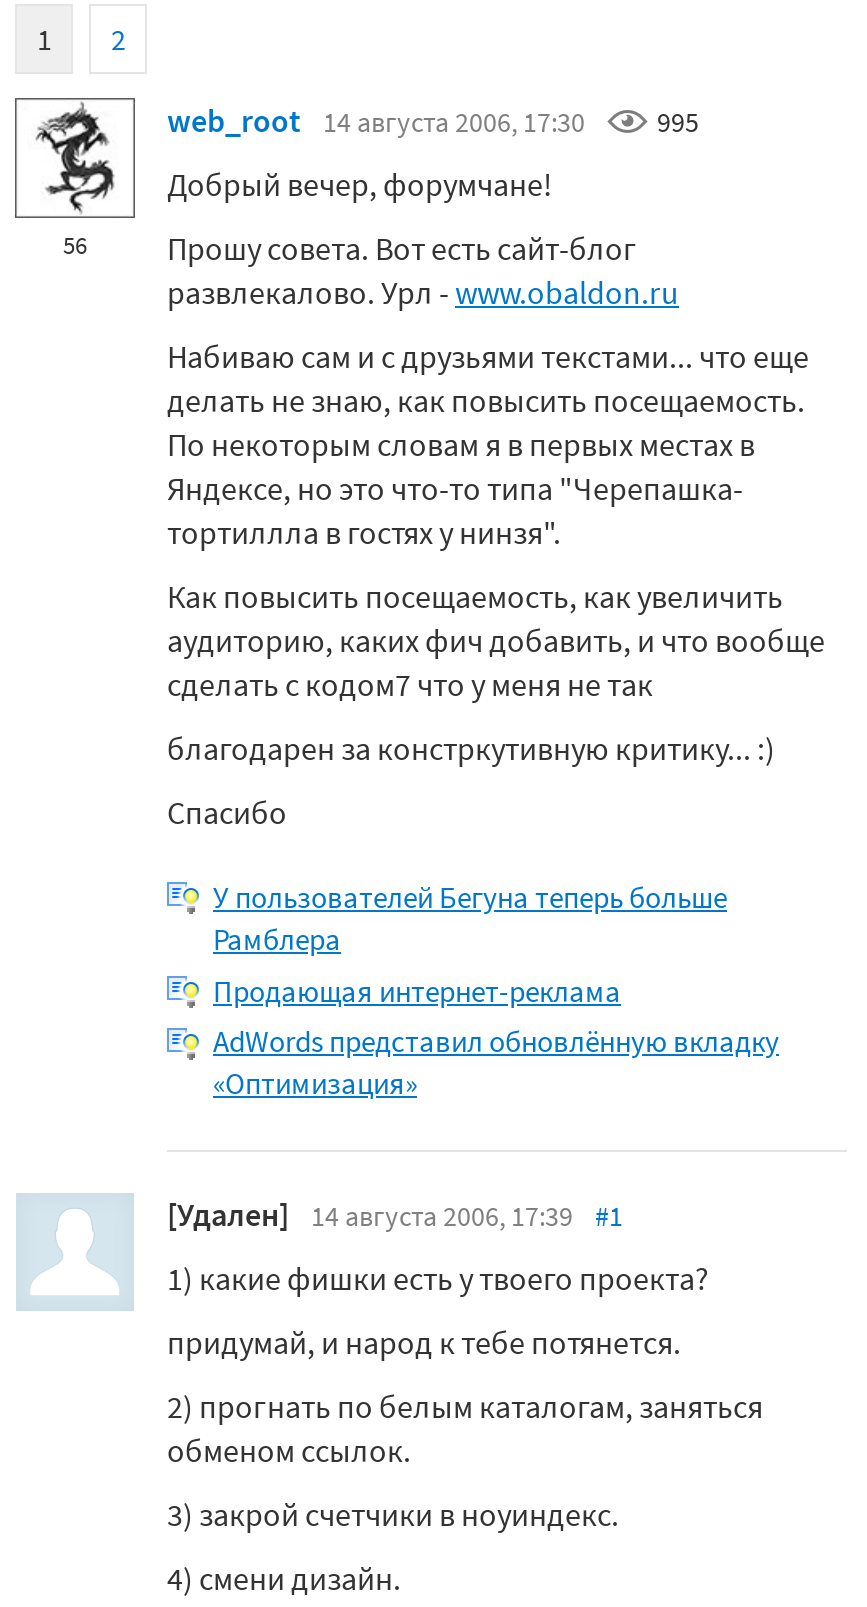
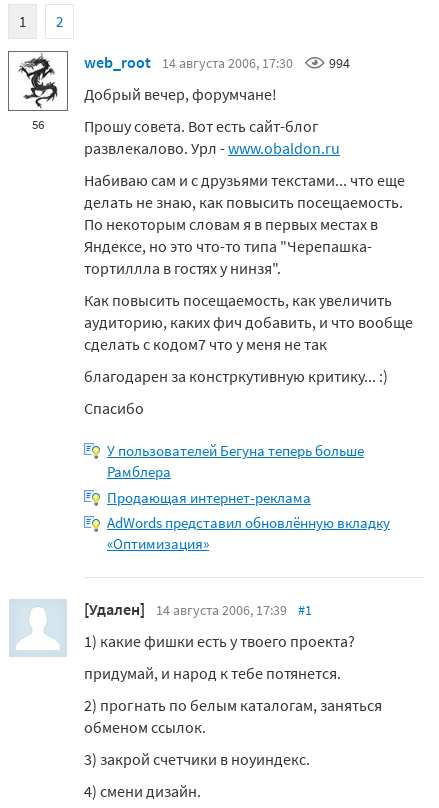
[167,100,699,140] web_root 14 августа 2006, 17:30 995 -> [84,52,350,72] web_root 14 августа 2006, 17:30 994

